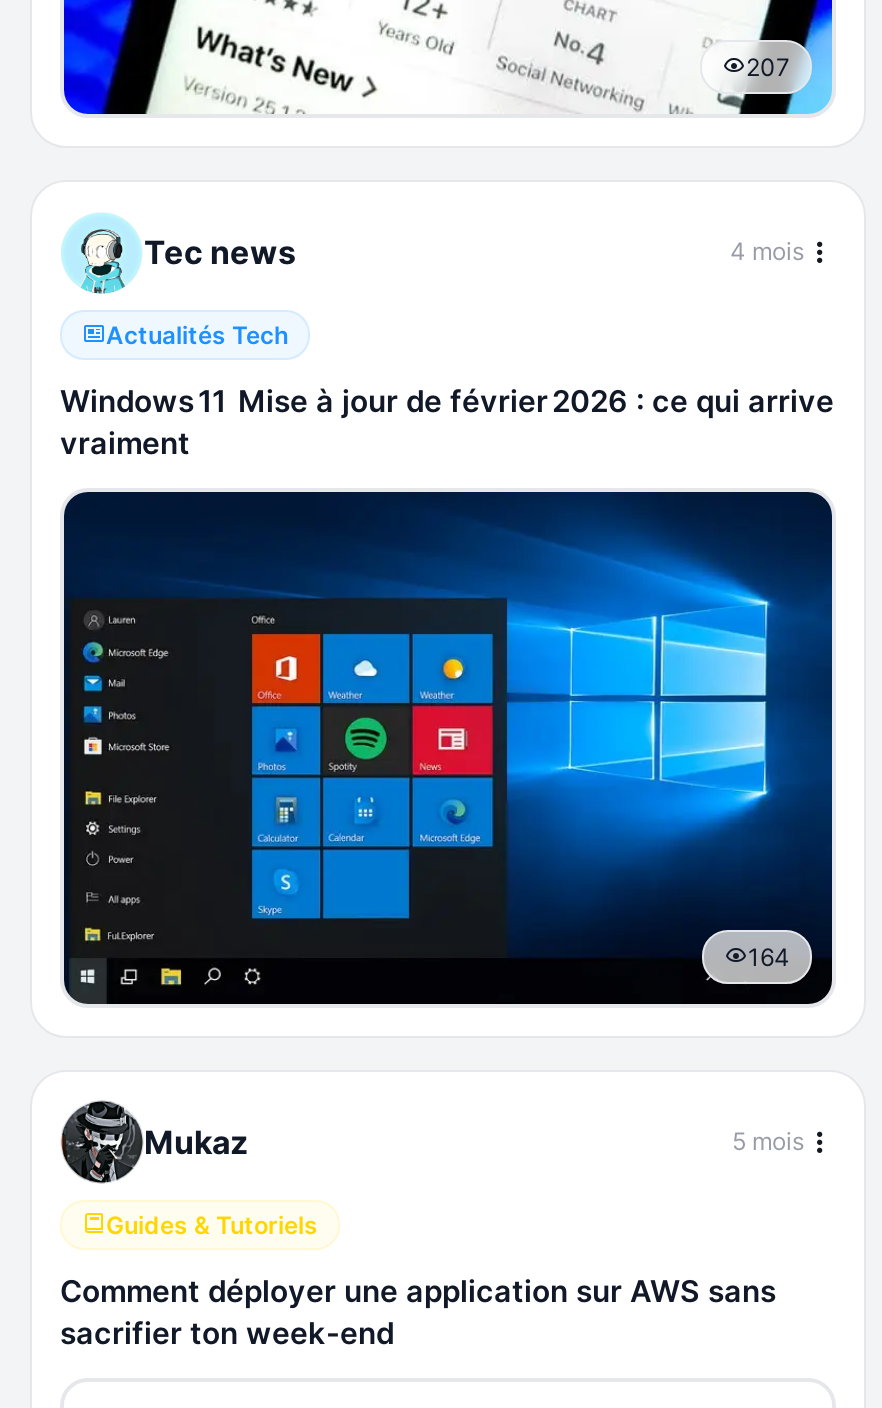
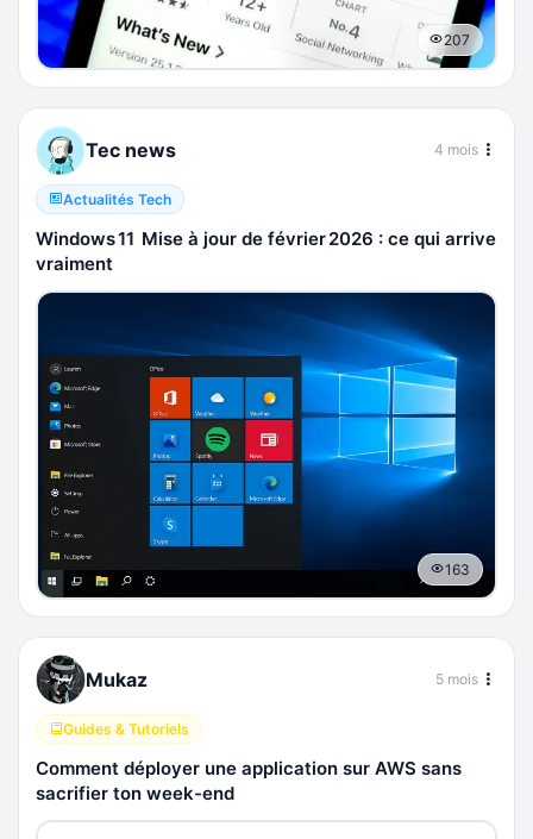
[748,941,790,971] 164 -> [445,560,470,578] 163

